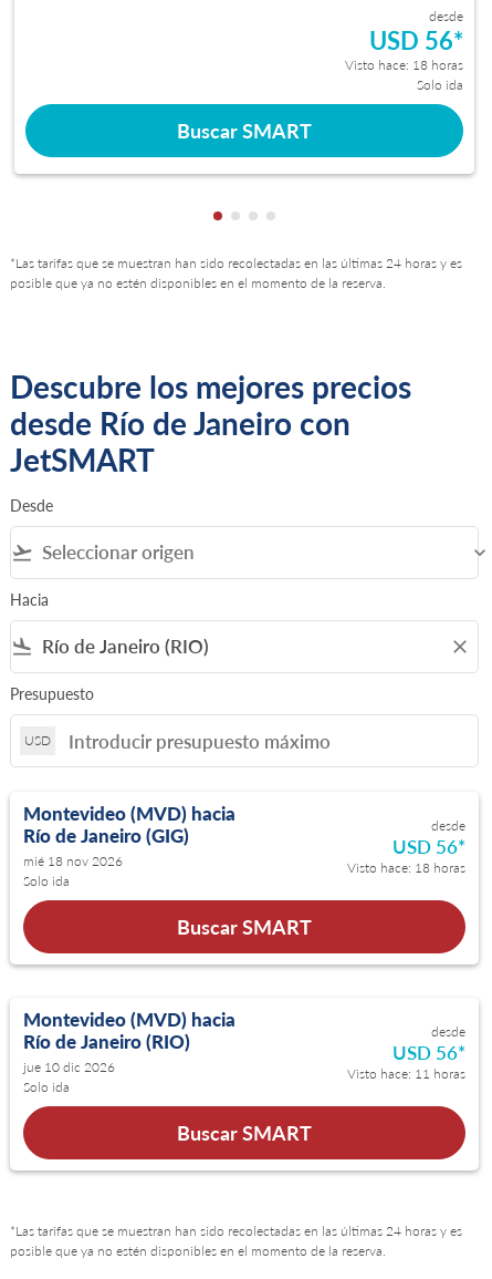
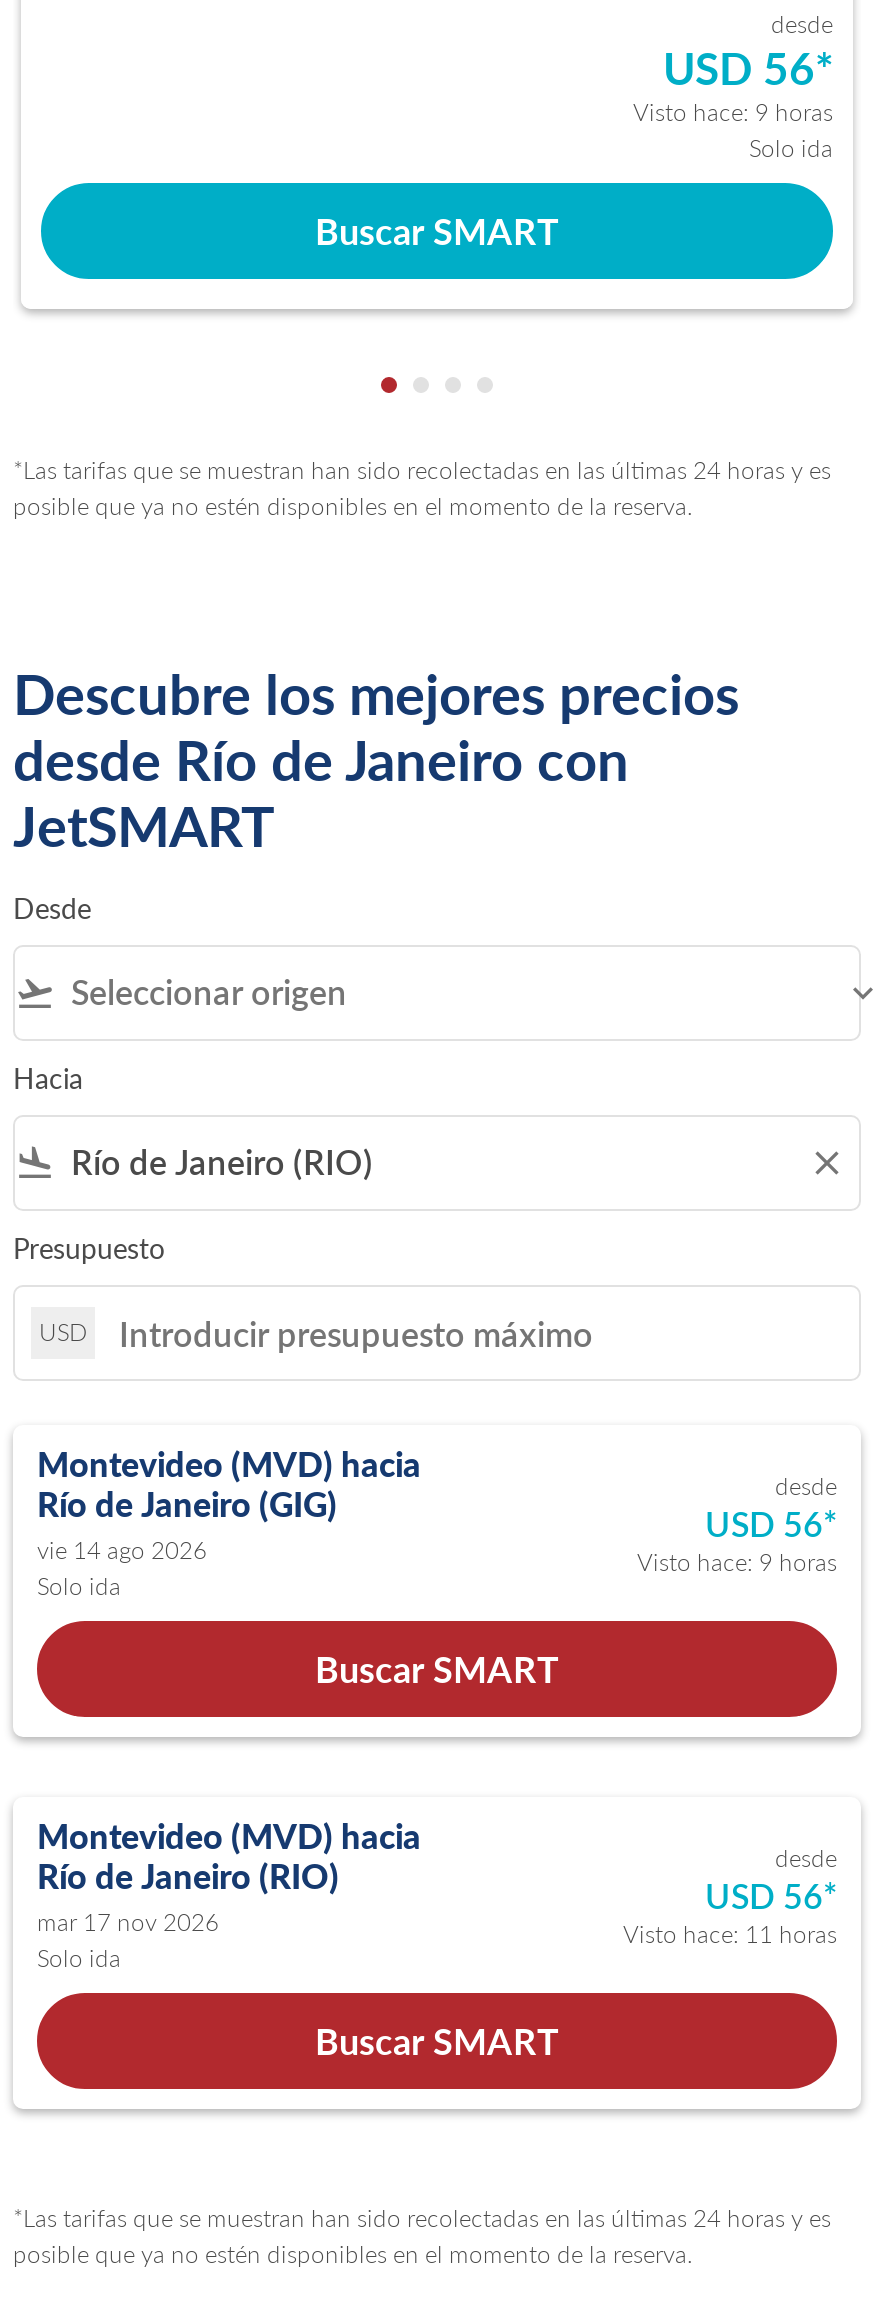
[345,56,463,73] Visto hace: 18 horas -> [633,97,833,127] Visto hace: 9 horas
[23,853,123,869] mié 18 nov 2026 -> [37,1535,207,1565] vie 14 ago 2026
[347,859,465,876] Visto hace: 18 horas -> [637,1547,837,1577] Visto hace: 9 horas
[23,1059,115,1075] jue 10 dic 2026 -> [37,1907,219,1937] mar 17 nov 2026

